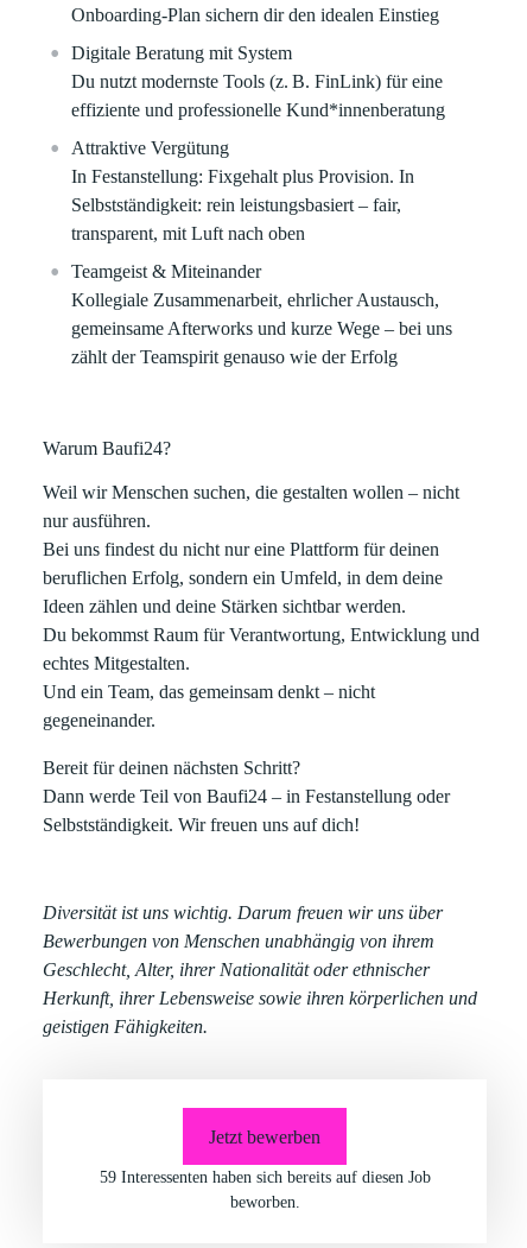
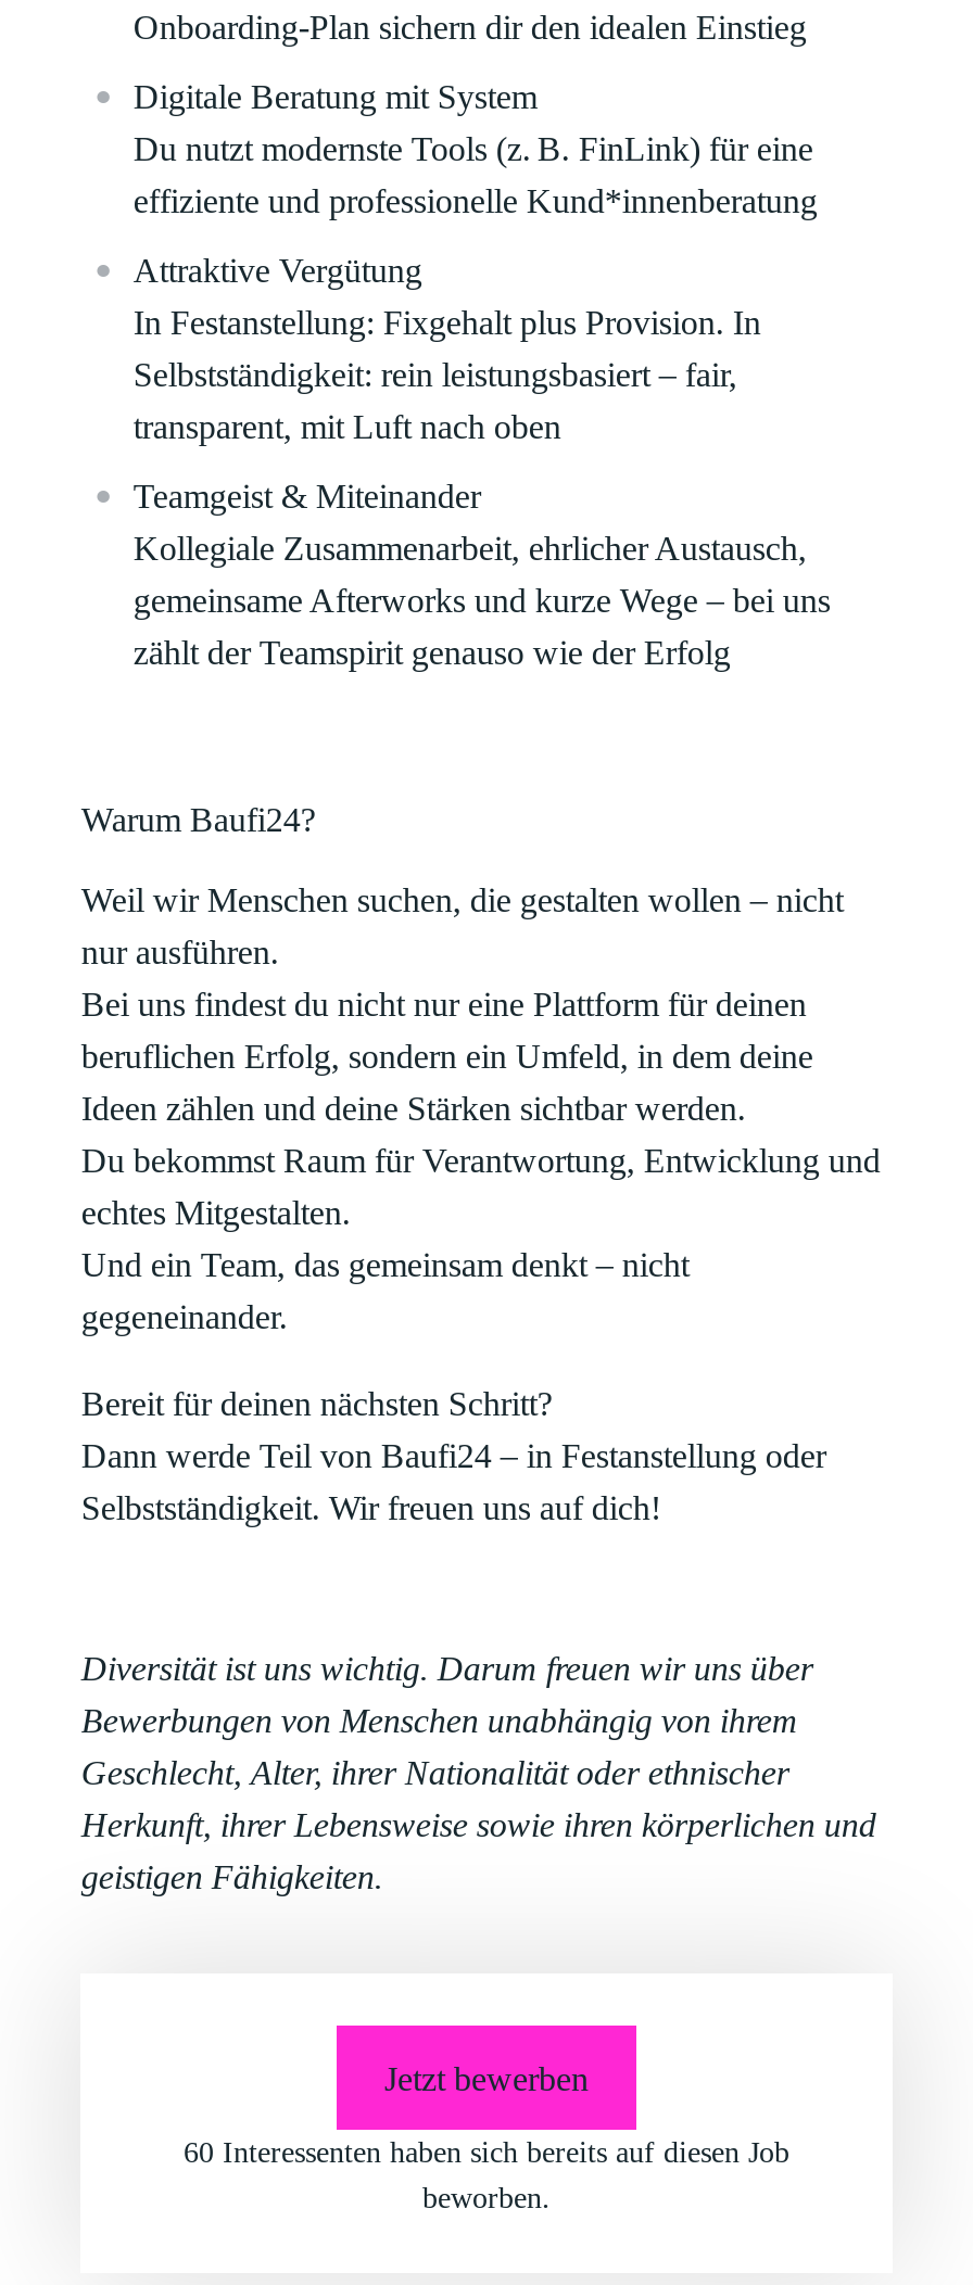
[99,1168,430,1186] 59 Interessenten haben sich bereits auf diesen Job -> [184,2136,789,2169] 60 Interessenten haben sich bereits auf diesen Job

